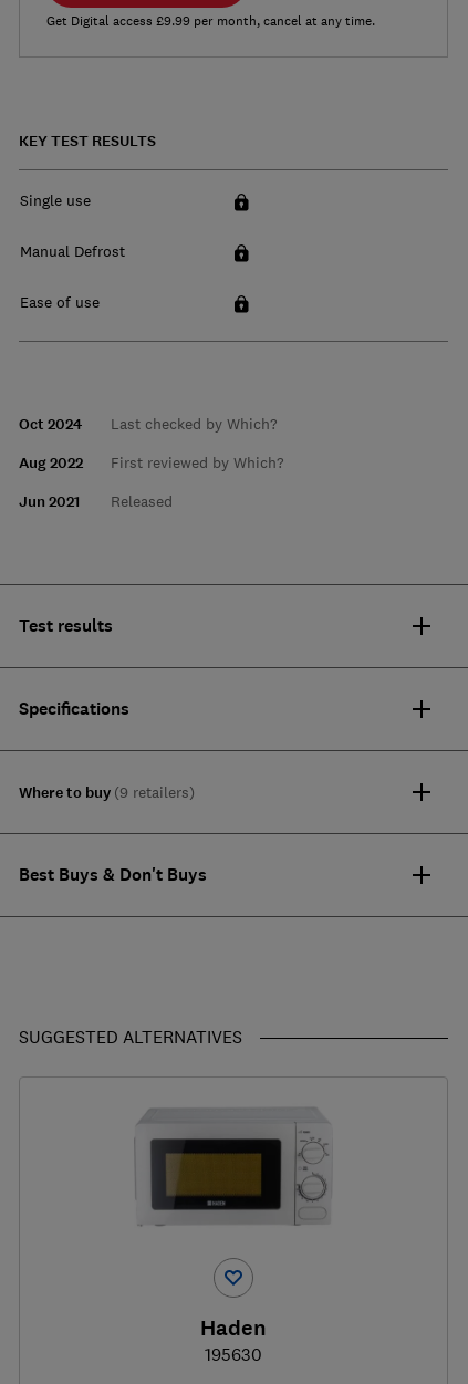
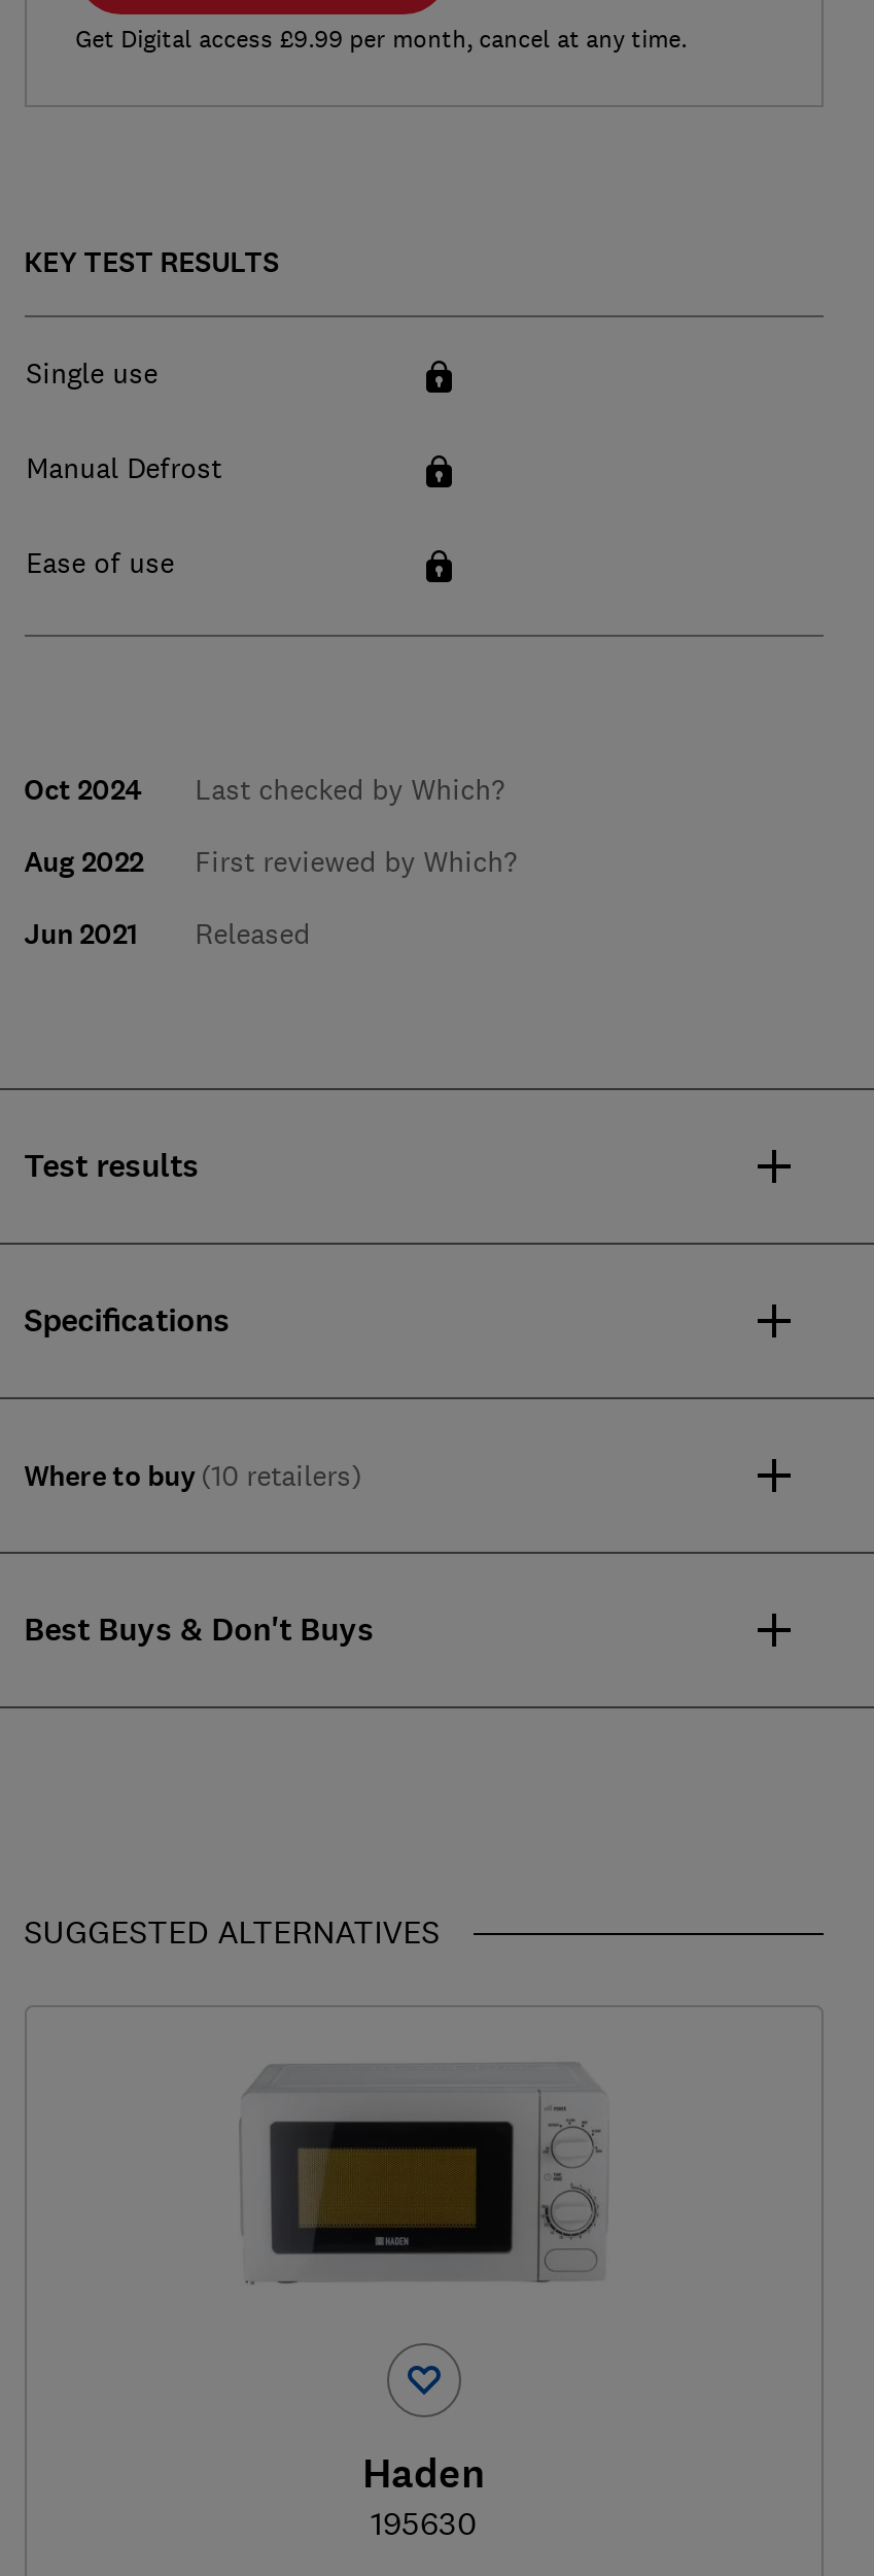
[18,782,194,803] Where to buy (9 retailers) -> [24,1456,362,1496] Where to buy (10 retailers)

